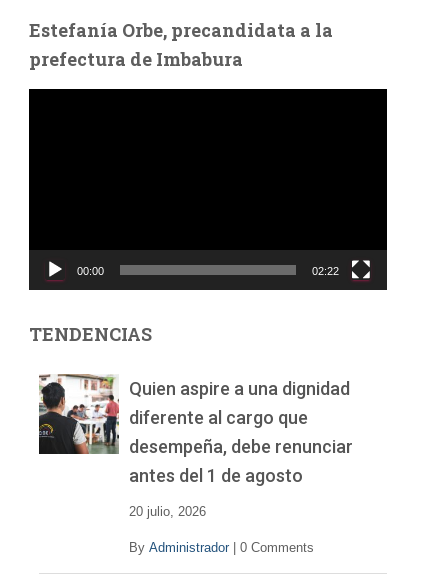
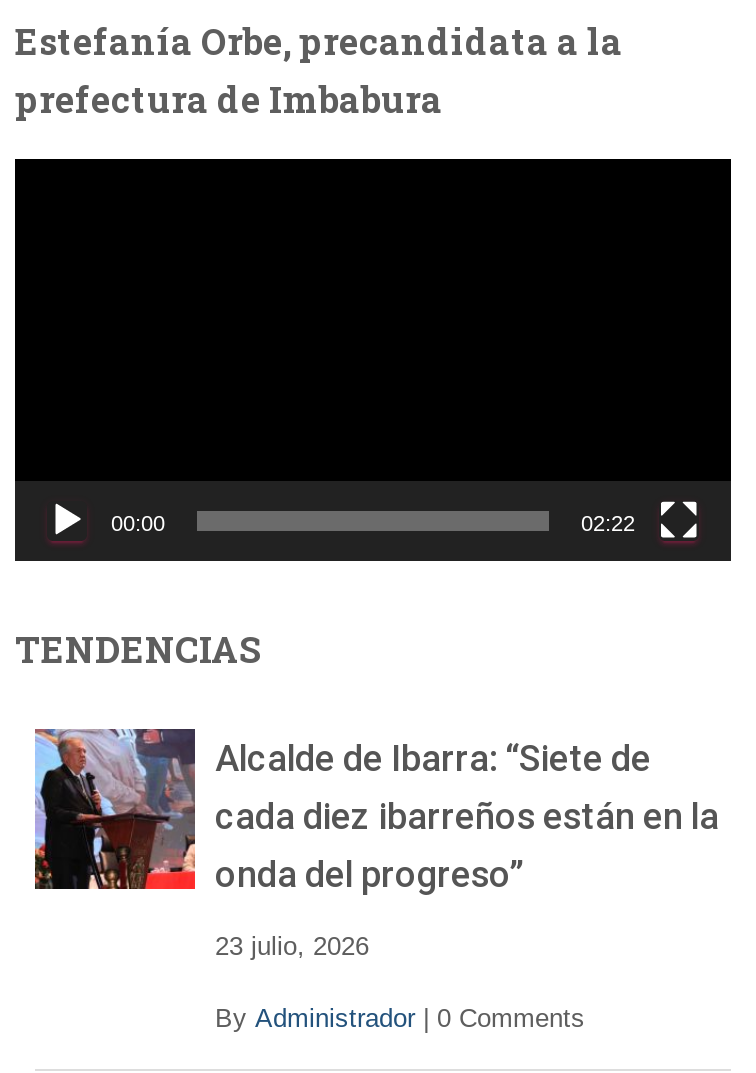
[38,374,353,486] [image] | Quien aspire a una dignidad | diferente al cargo que | desempeña, debe renunciar | antes del 1 de agosto -> [35,727,719,896] [image] | Alcalde de Ibarra: “Siete de | cada diez ibarreños están en la | onda del progreso”
[129,504,206,519] 20 julio, 2026 -> [215,932,369,962] 23 julio, 2026

